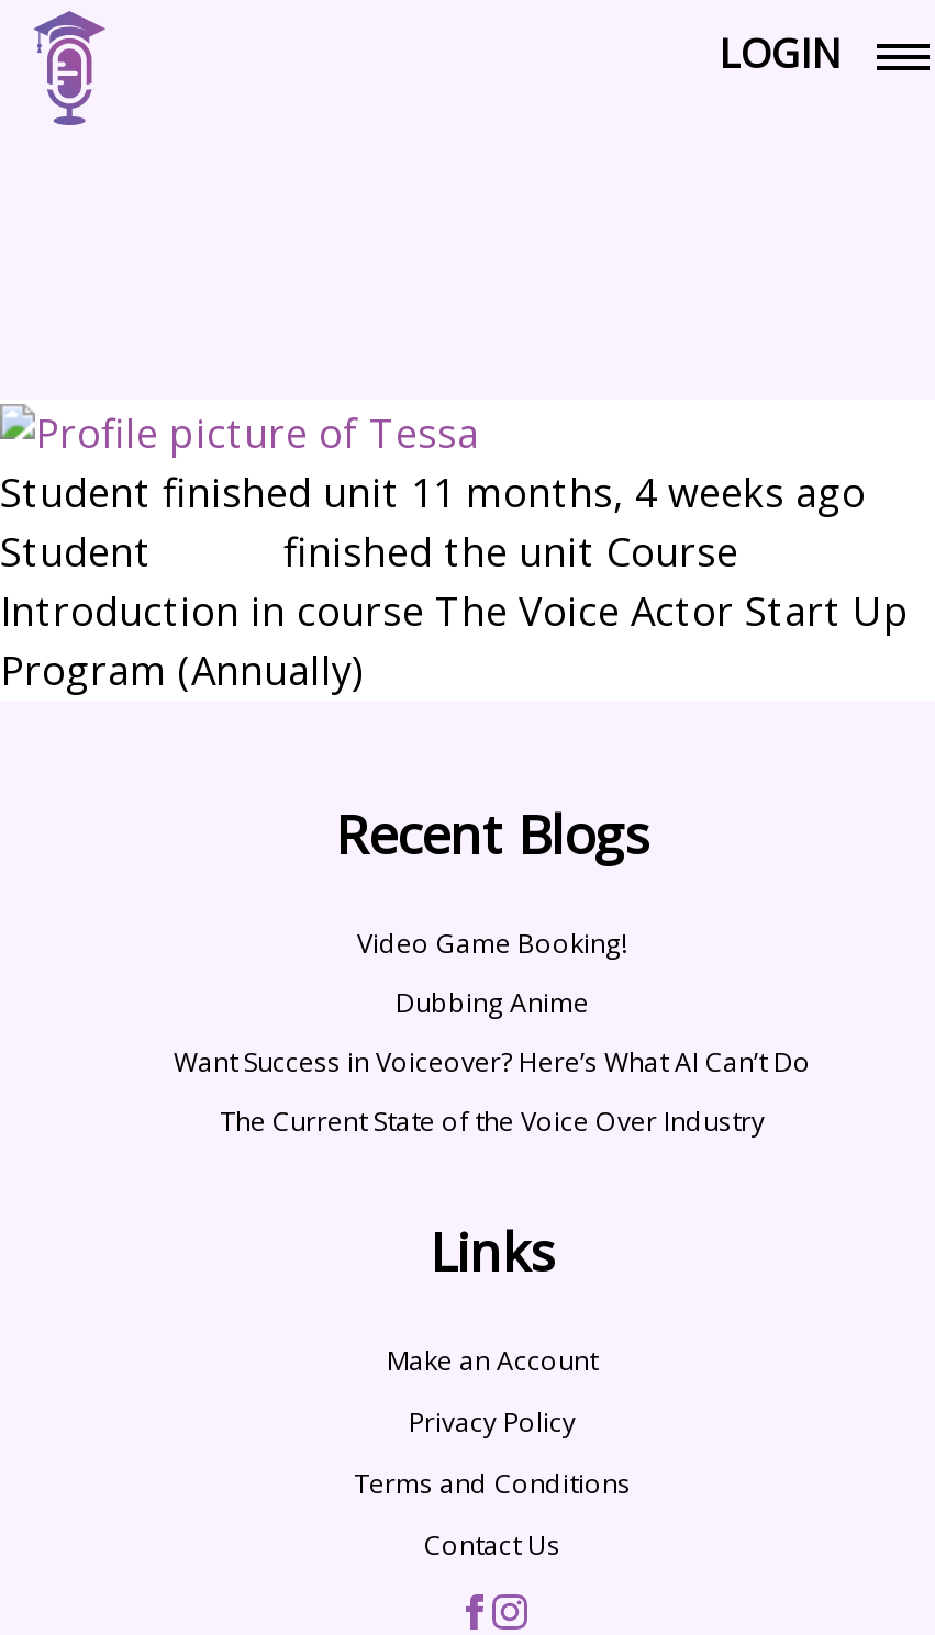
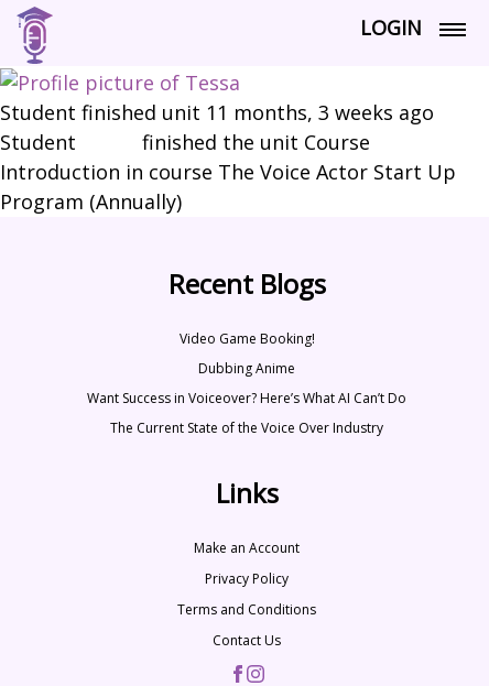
[0,465,866,518] Student finished unit 11 months, 4 weeks ago -> [0,99,434,125] Student finished unit 11 months, 3 weeks ago

